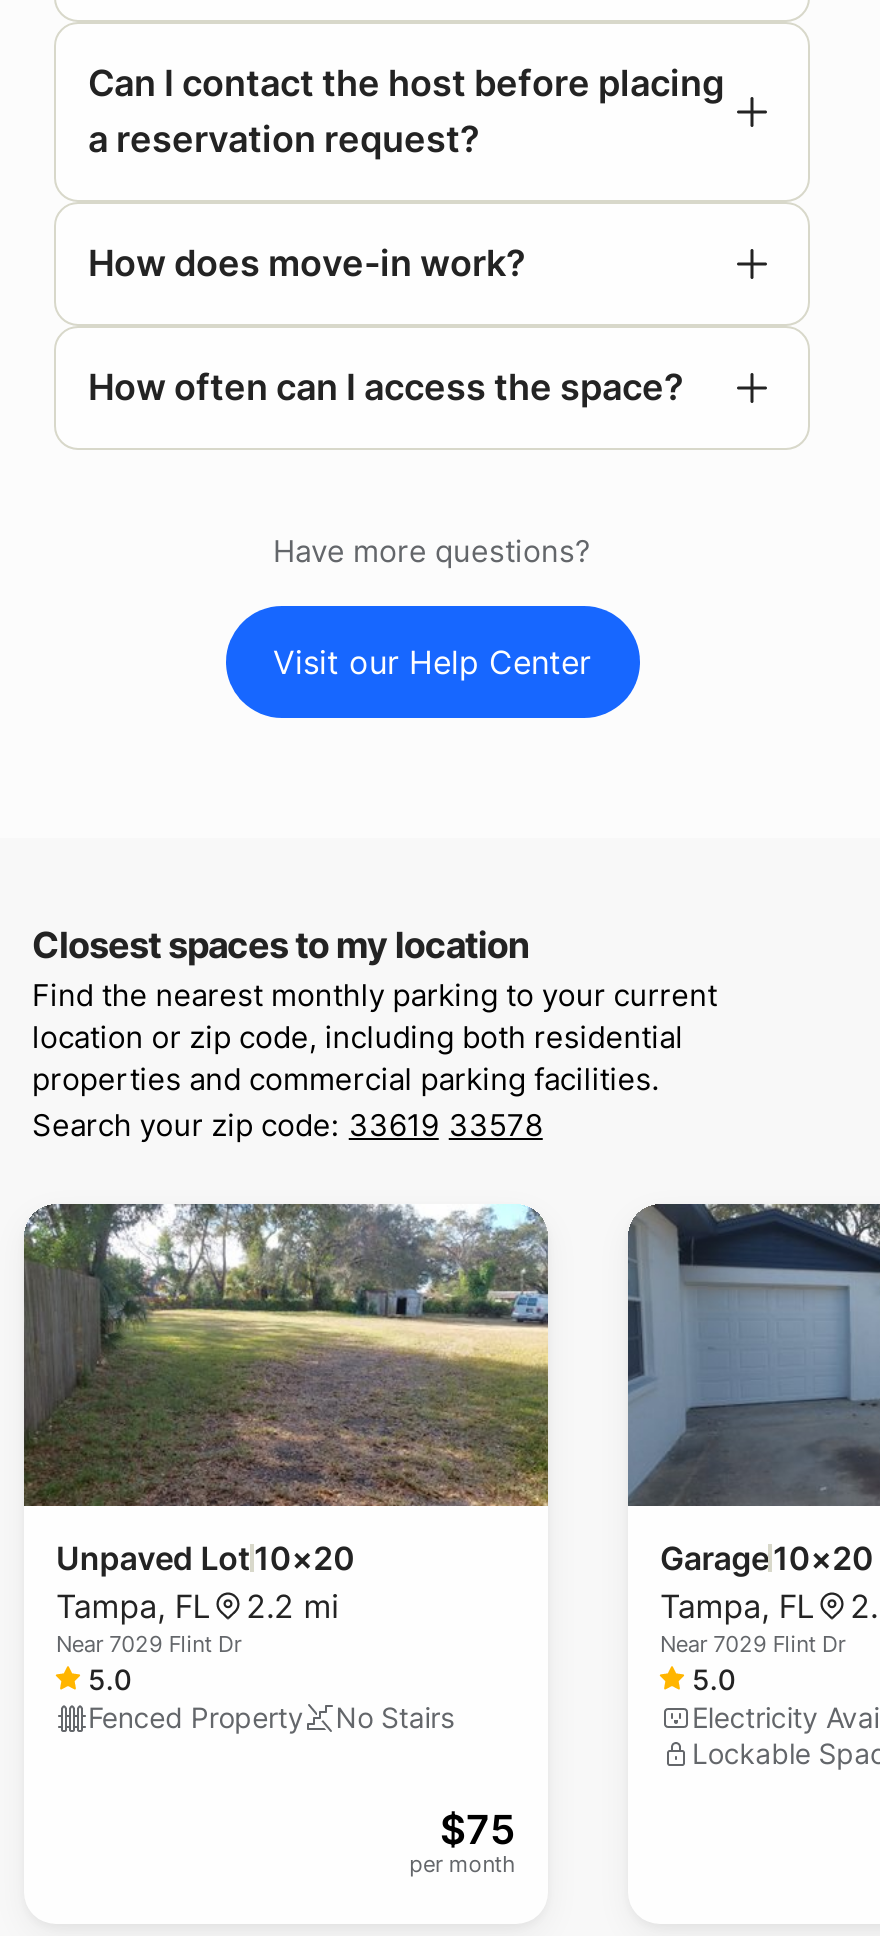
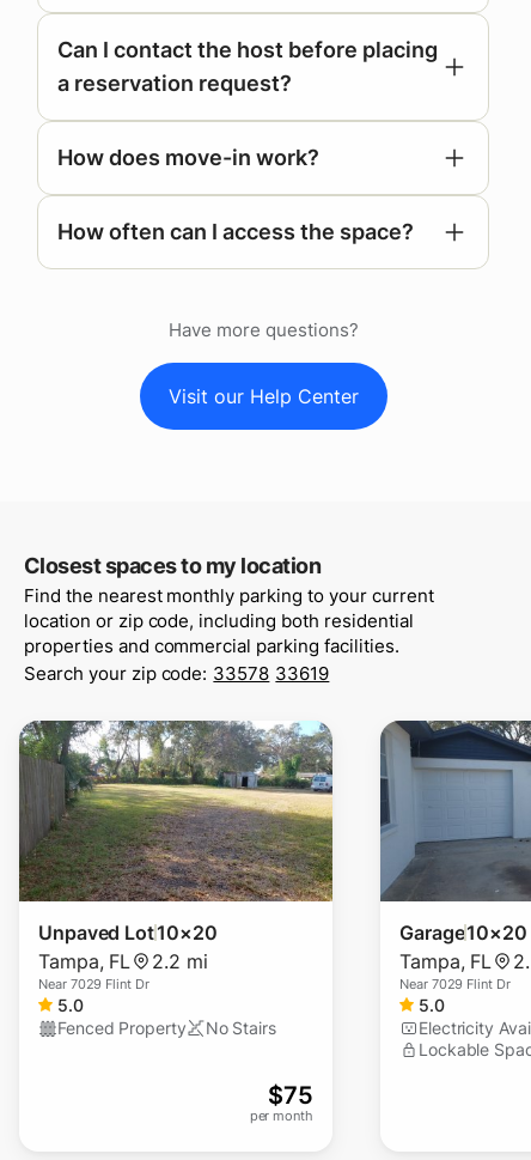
[32,1105,543,1143] Search your zip code: 33619 33578 -> [24,662,329,684] Search your zip code: 33578 33619

